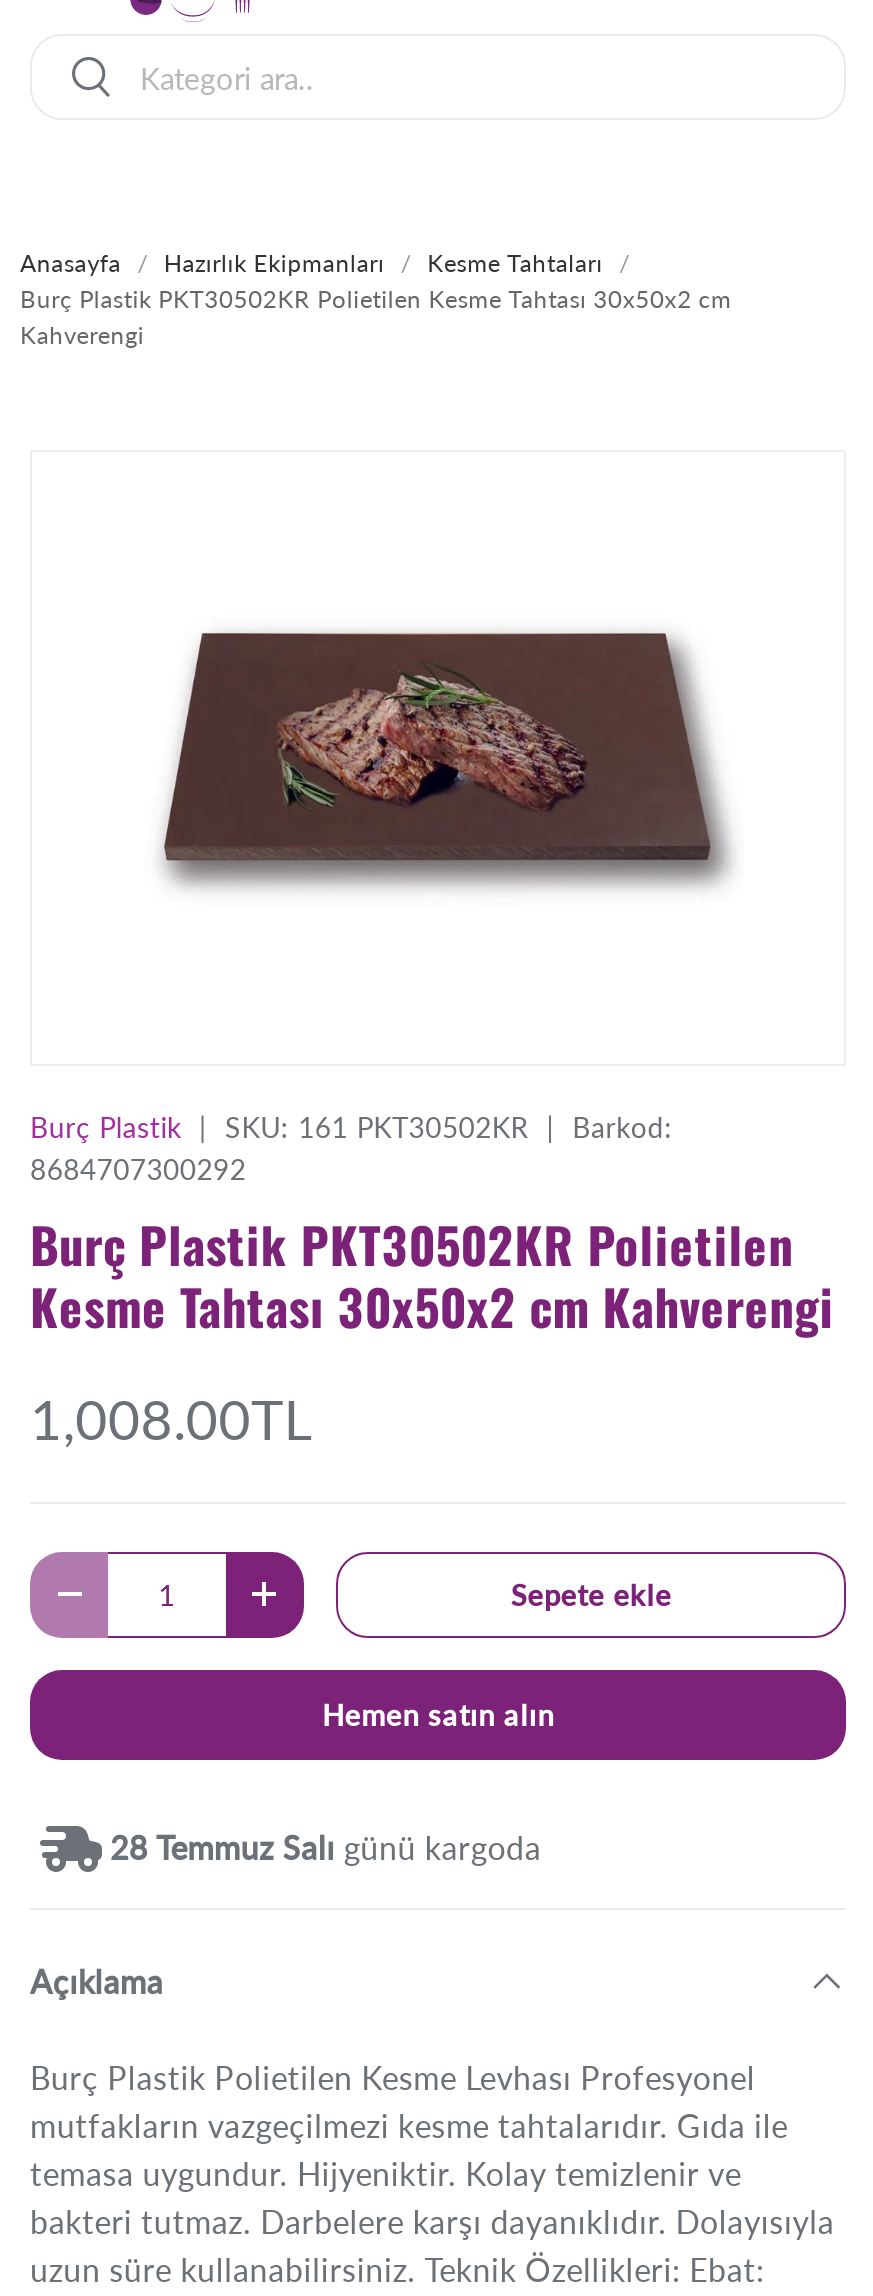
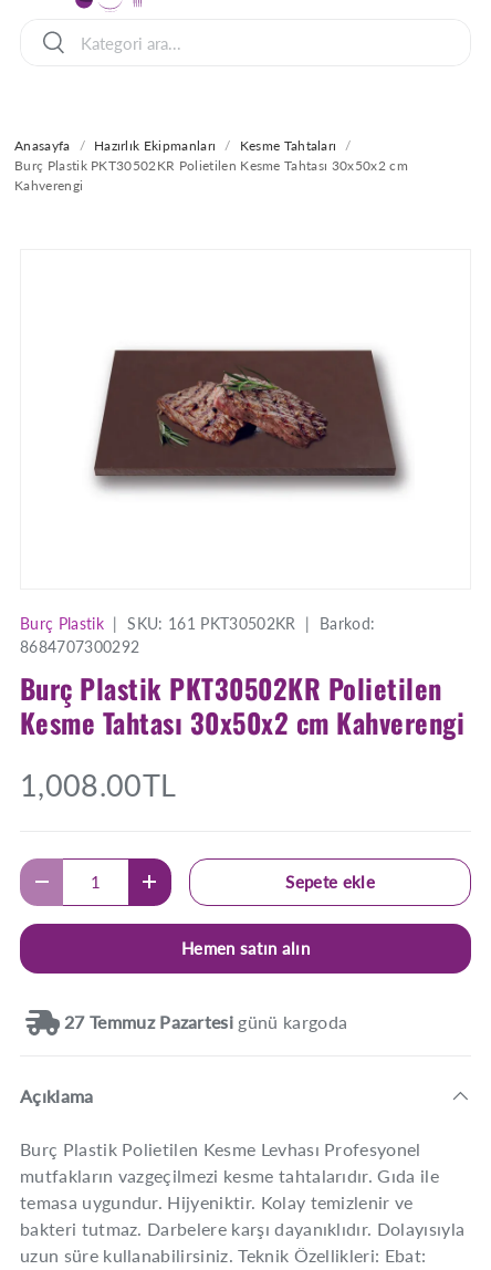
[110,1827,541,1865] 28 Temmuz Salı günü kargoda -> [64,1011,347,1032] 27 Temmuz Pazartesi günü kargoda

